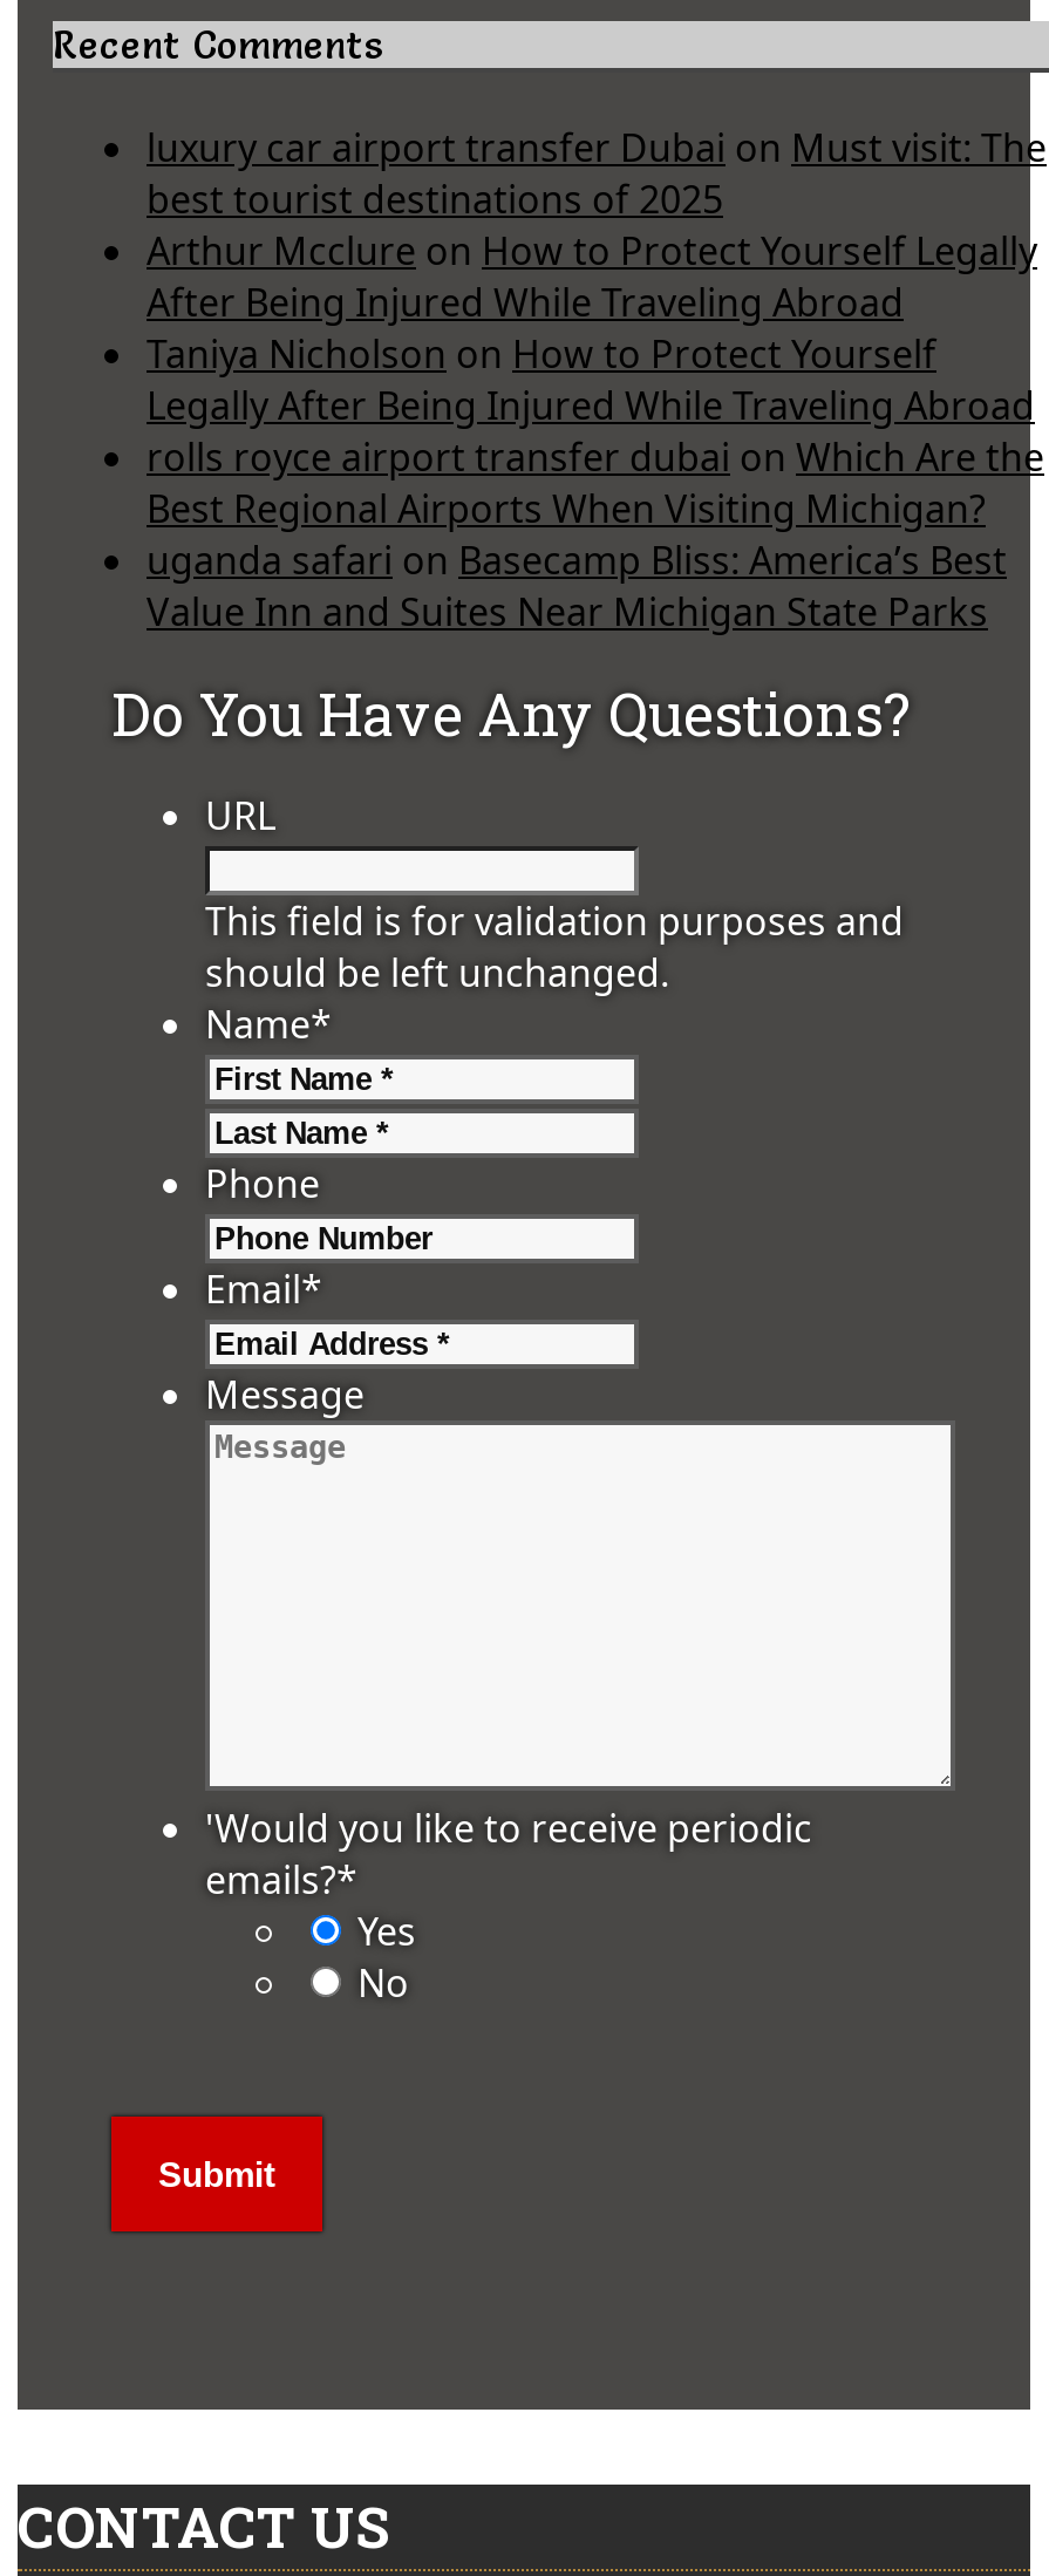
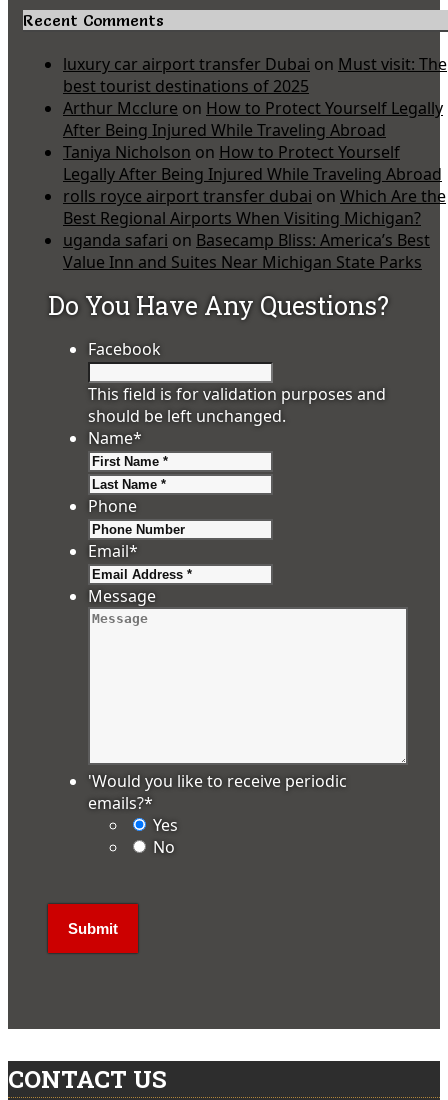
[205,790,275,841] URL -> [88,338,161,360] Facebook

